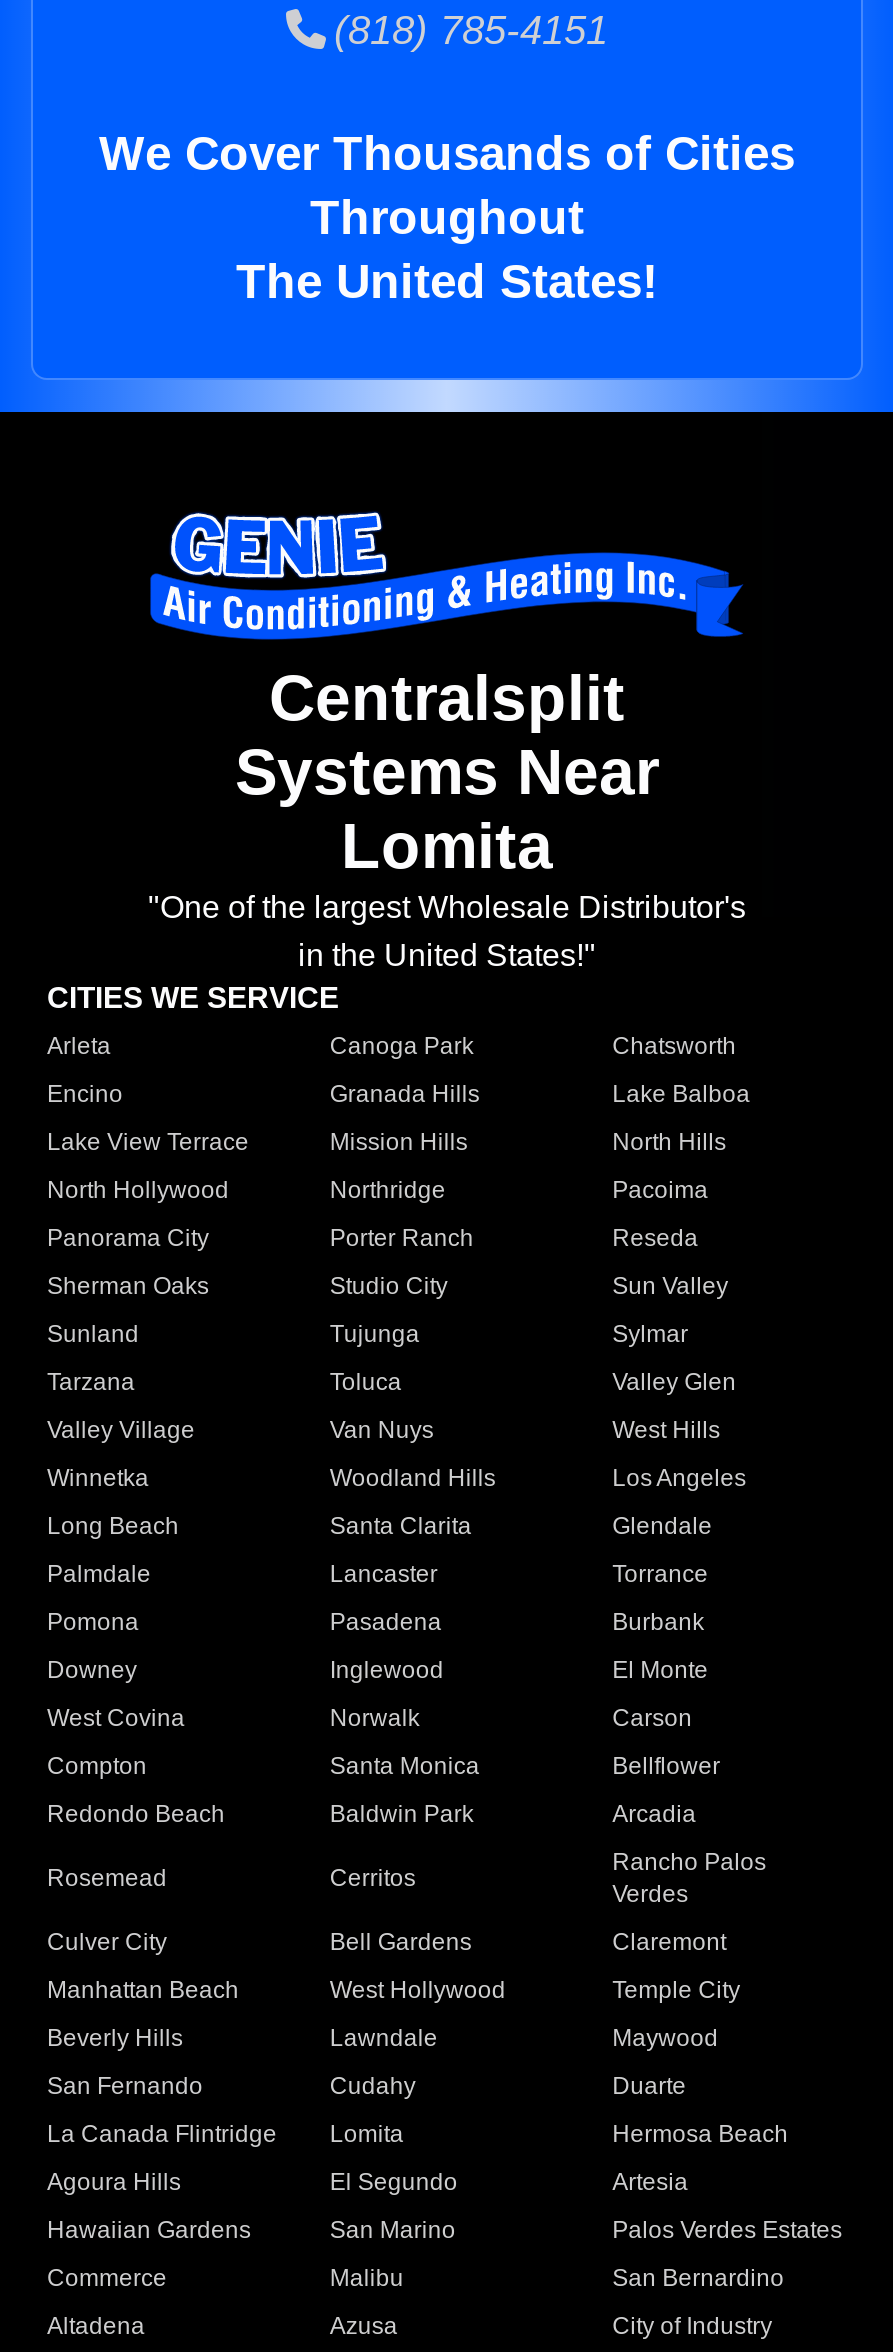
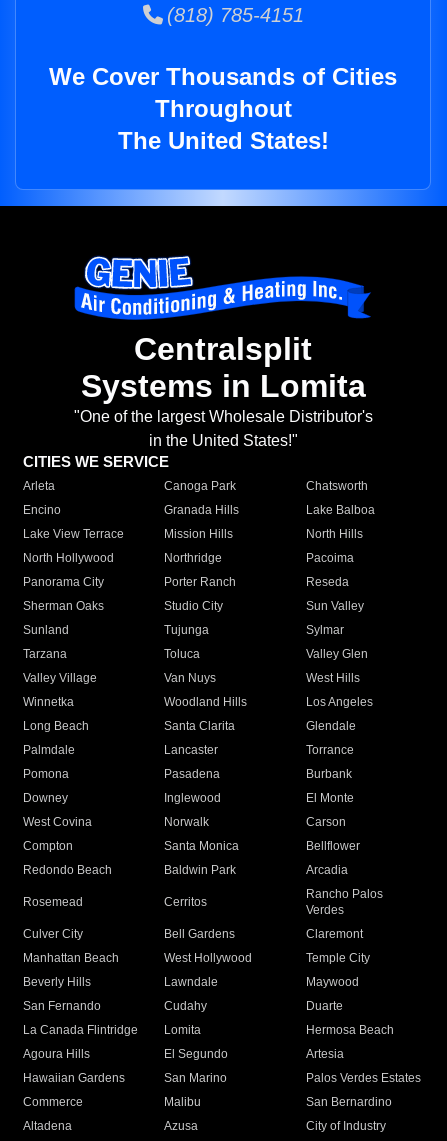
[235,737,659,883] Systems Near | Lomita -> [80,368,365,404] Systems in Lomita

